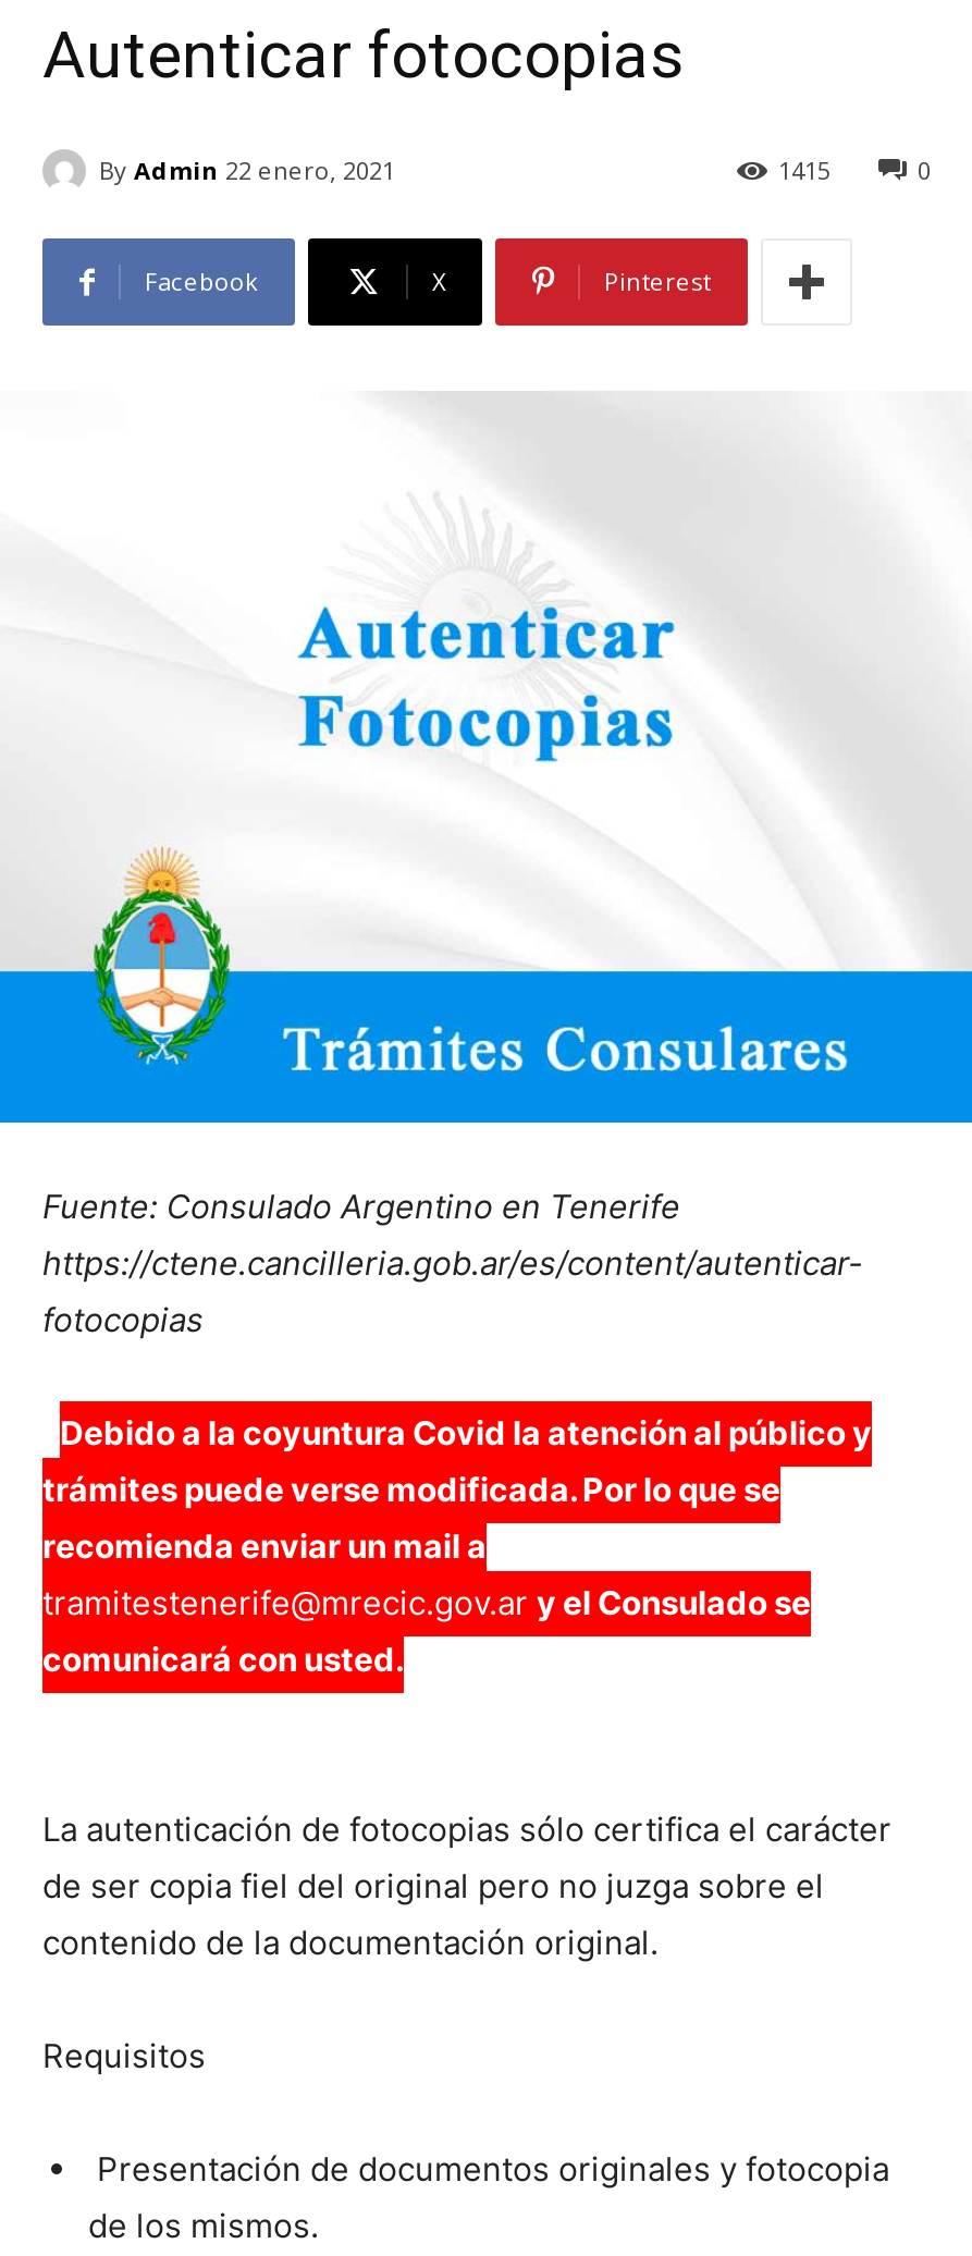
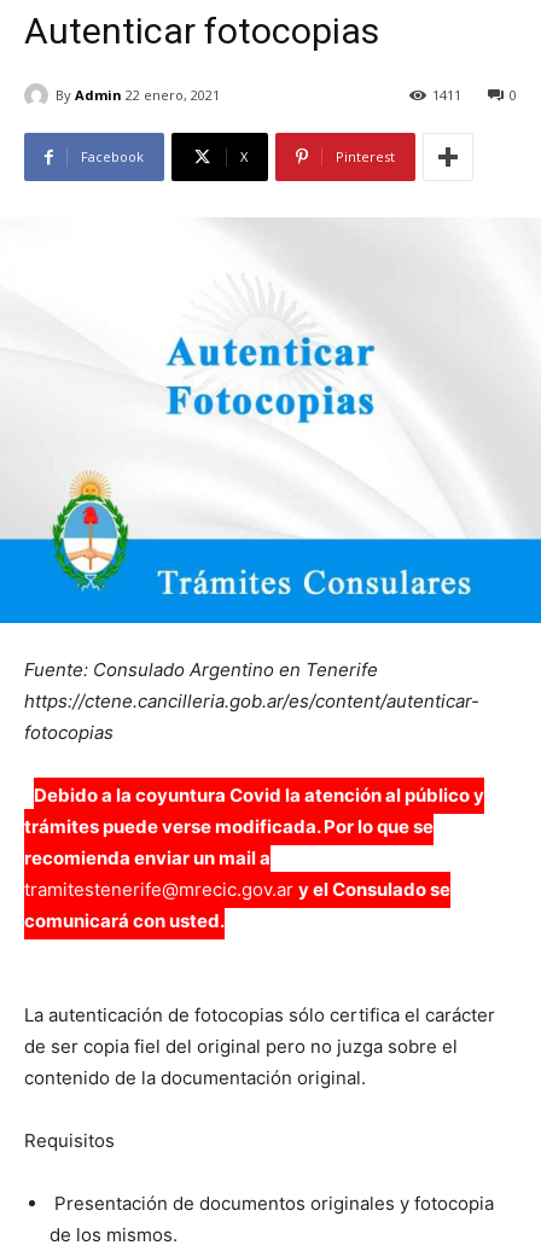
[778,154,830,187] 1415 -> [432,86,461,104] 1411

